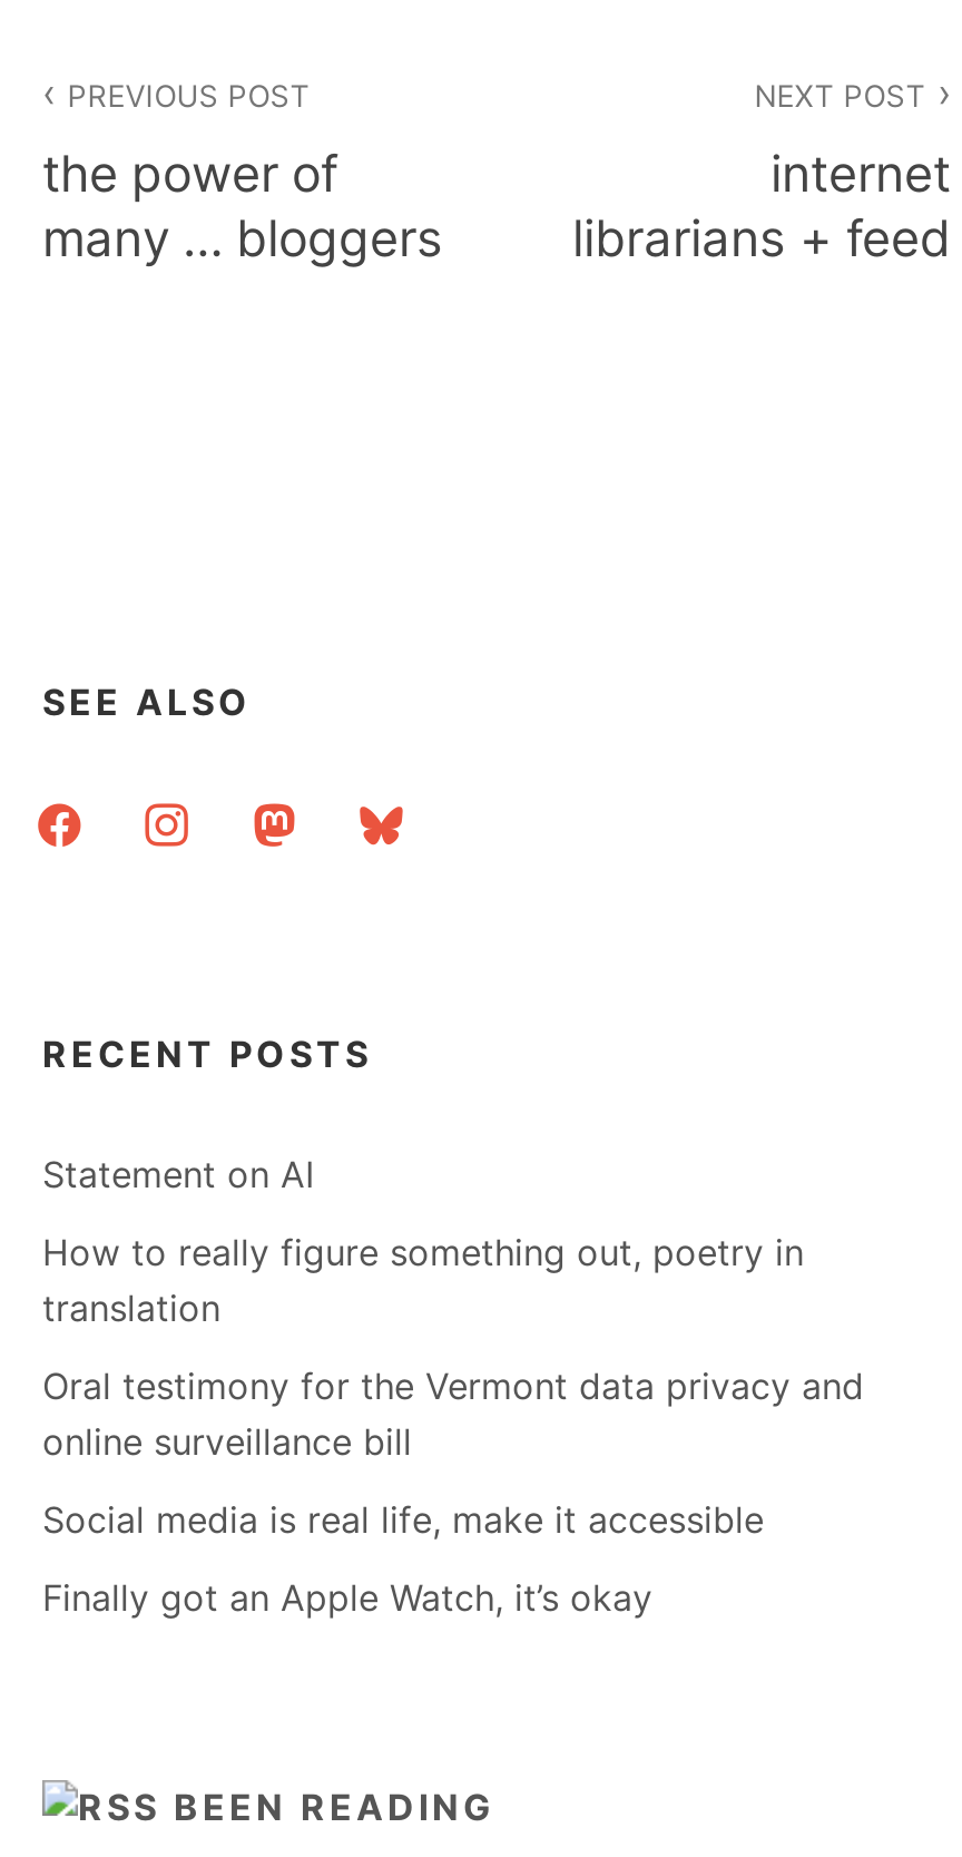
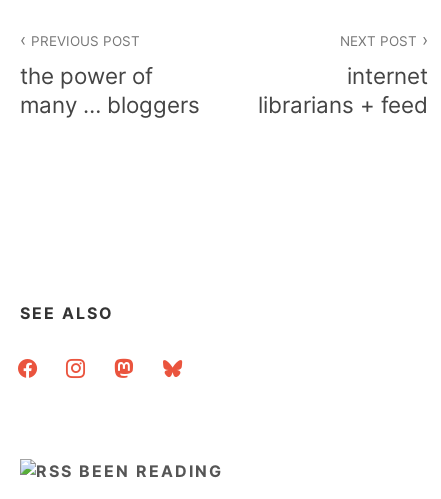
[42,1032,864,1620] RECENT POSTS | Statement on AI | How to really figure something out, poetry in | translation | Oral testimony for the Vermont data privacy and | online surveillance bill | Social media is real life, make it accessible | Finally got an Apple Watch, it’s okay -> none

